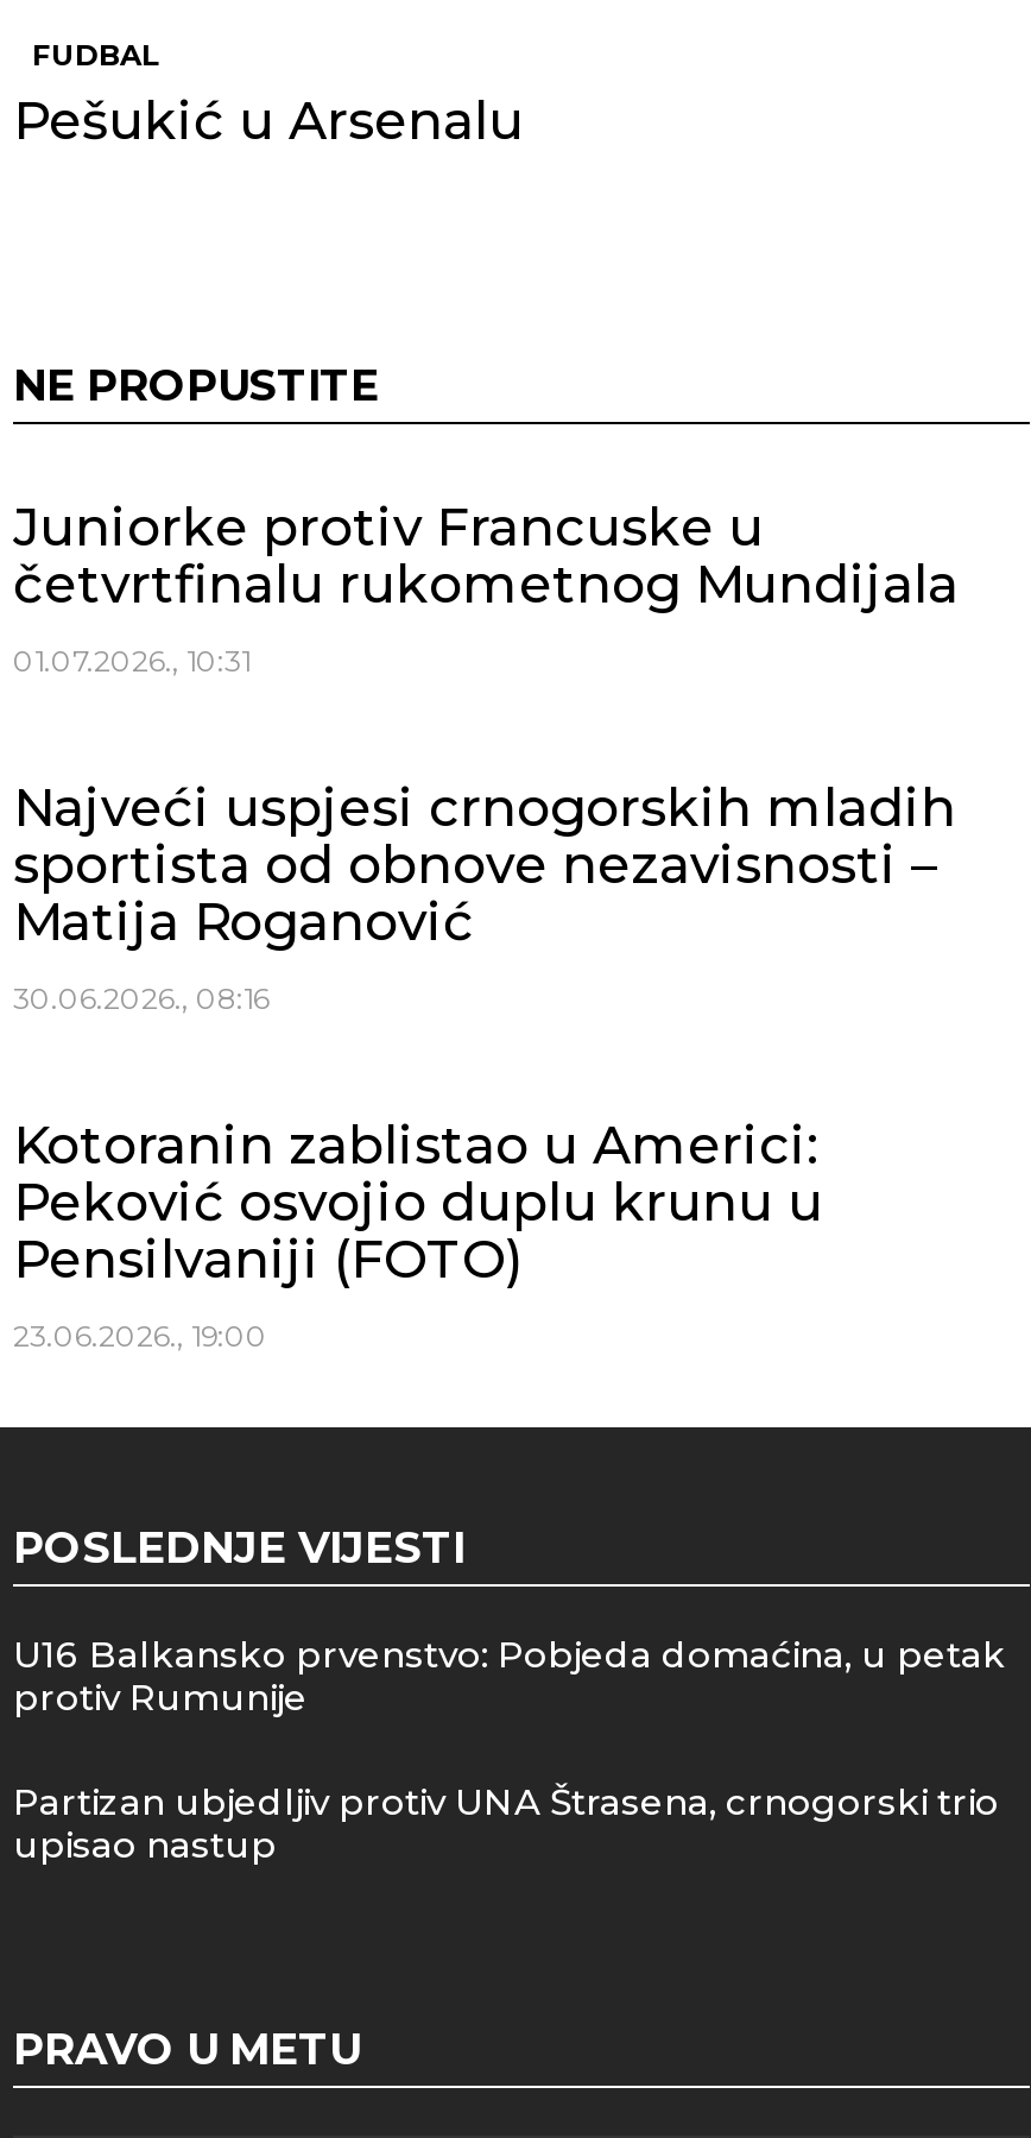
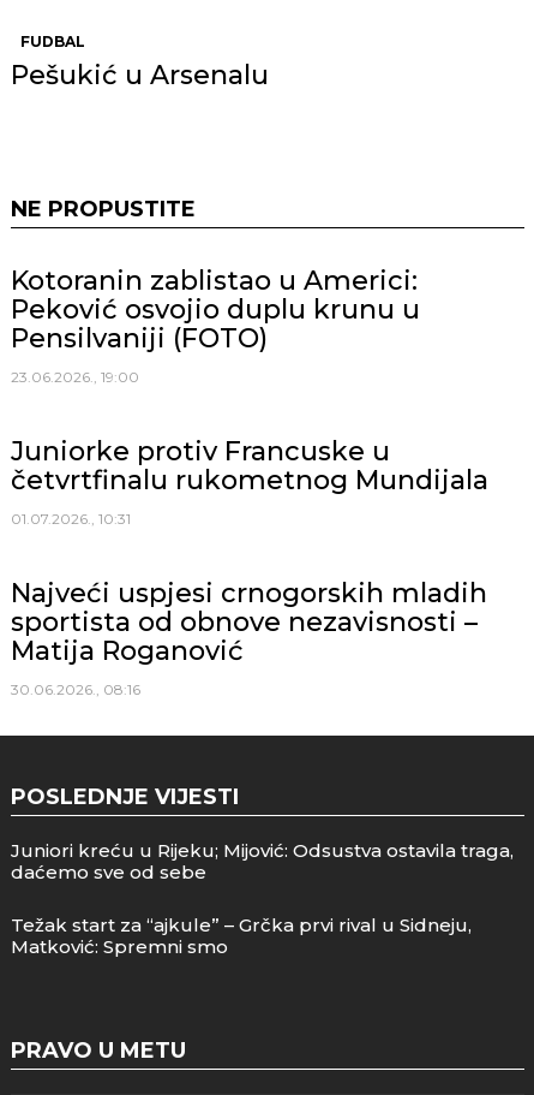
moved [13,495,959,1016] -> [11,435,488,698]: Juniorke protiv Francuske u | četvrtfinalu rukometnog Mundijala | 01.07.2026., 10:31 | Najveći uspjesi crnogorskih mladih | sportista od obnove nezavisnosti – | Matija Roganović | 30.06.2026., 08:16
moved [13,1113,823,1353] -> [11,264,420,386]: Kotoranin zablistao u Americi: | Peković osvojio duplu krunu u | Pensilvaniji (FOTO) | 23.06.2026., 19:00
[13,1631,1006,1719] U16 Balkansko prvenstvo: Pobjeda domaćina, u petak | protiv Rumunije -> [11,839,514,883] Juniori kreću u Rijeku; Mijović: Odsustva ostavila traga, | daćemo sve od sebe
[13,1779,999,1867] Partizan ubjedljiv protiv UNA Štrasena, crnogorski trio | upisao nastup -> [11,913,472,958] Težak start za “ajkule” – Grčka prvi rival u Sidneju, | Matković: Spremni smo

